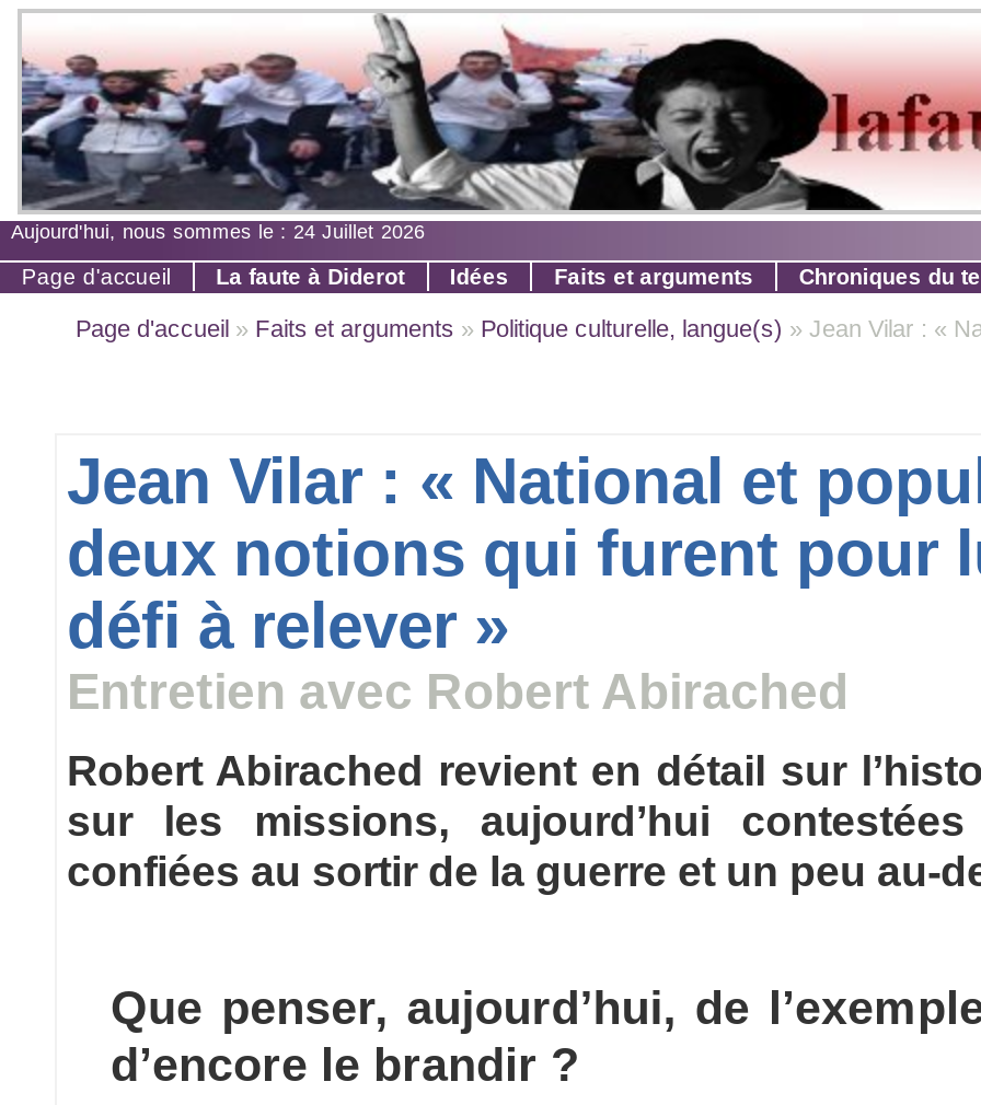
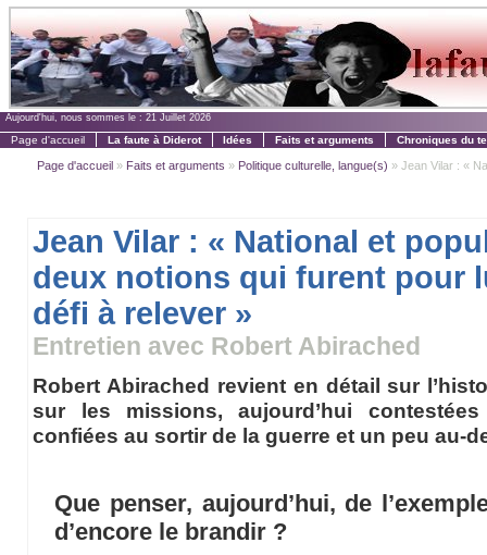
[11,221,425,243] Aujourd'hui, nous sommes le :24 Juillet 2026 -> [5,112,211,123] Aujourd'hui, nous sommes le :21 Juillet 2026

